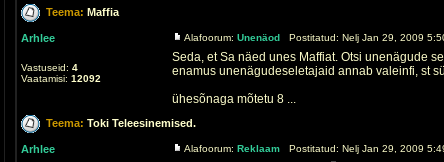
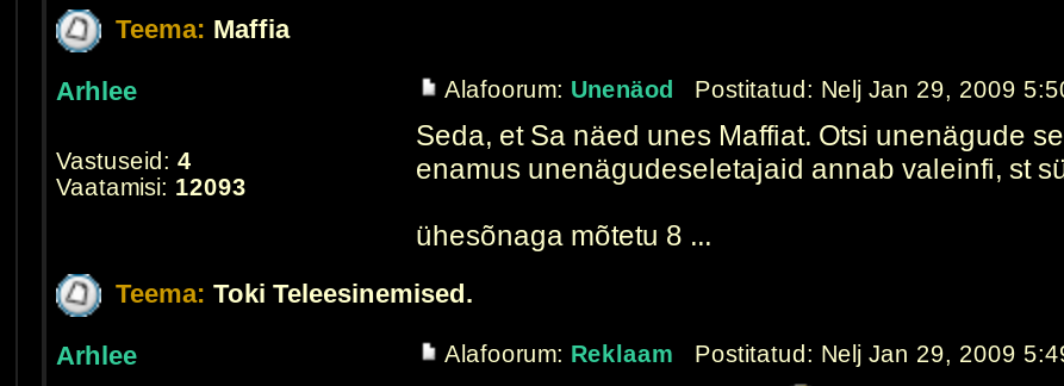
[21,73,101,84] Vaatamisi: 12092 -> [56,174,247,200] Vaatamisi: 12093

